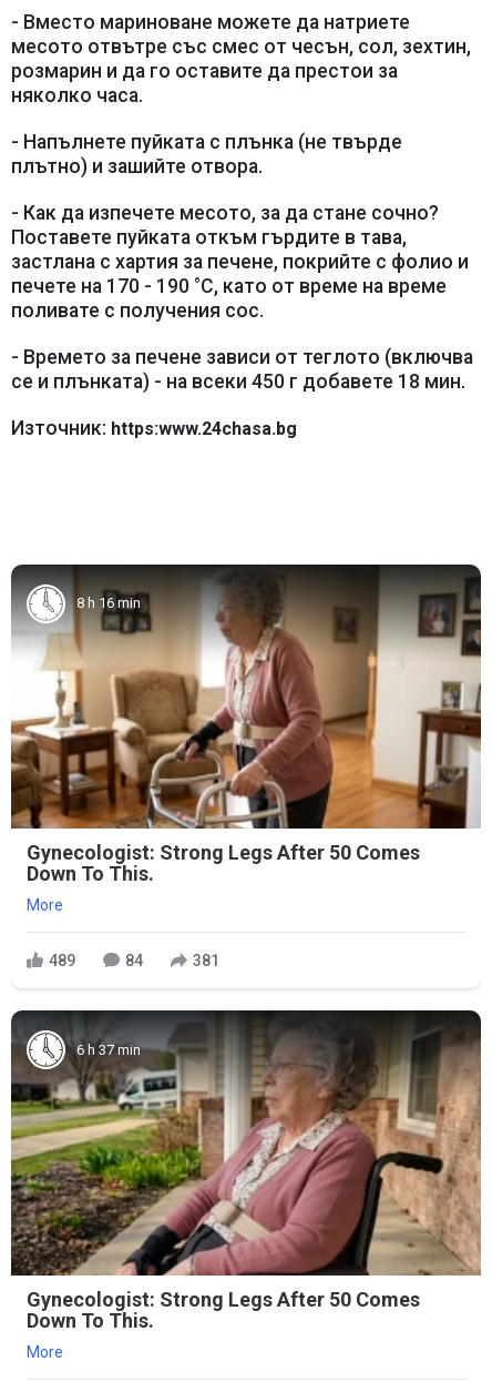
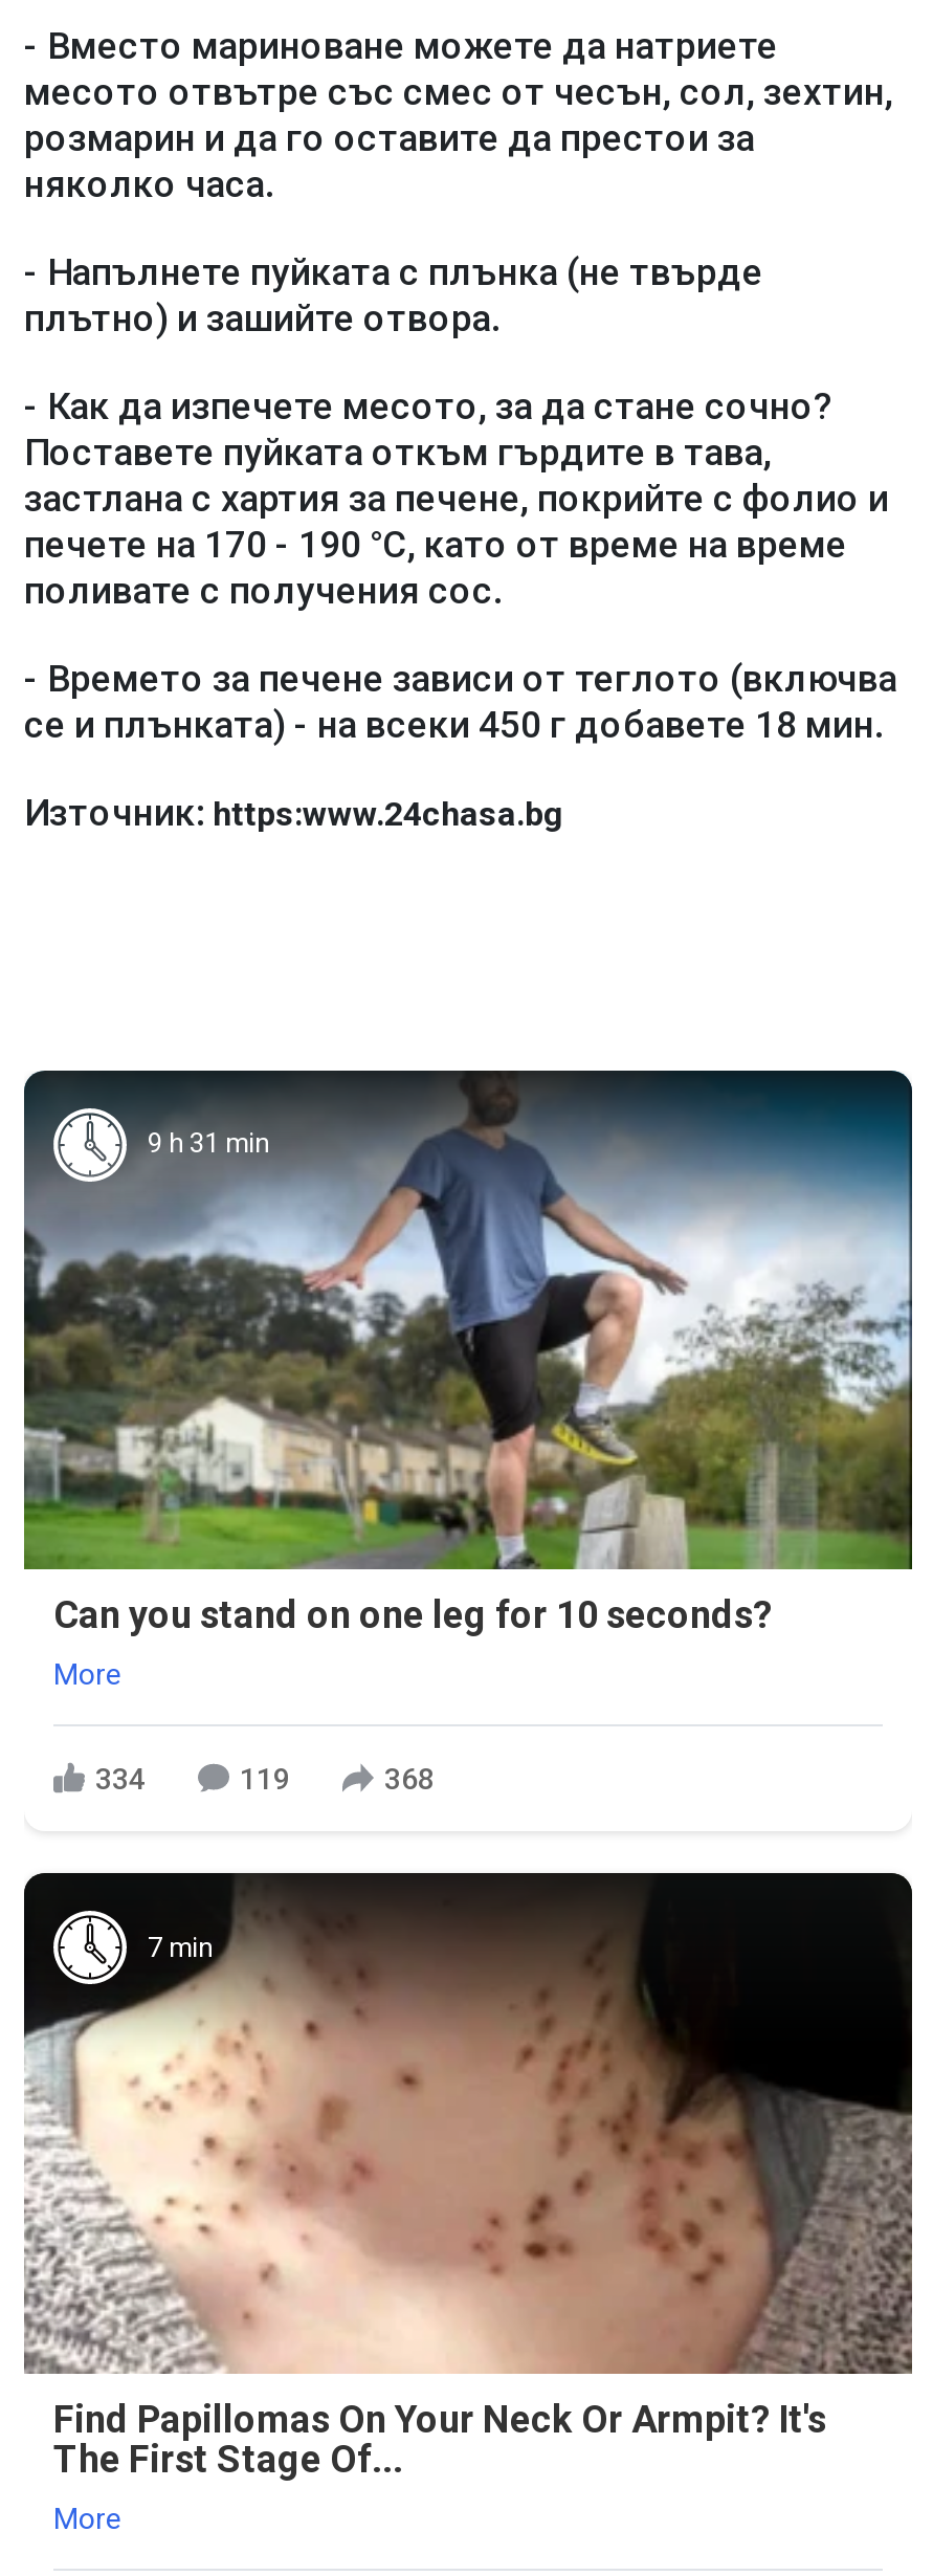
[10,566,482,830] [image] | 8 h 16 min -> [22,1075,914,1571] [image] | 9 h 31 min
[27,841,420,885] Gynecologist: Strong Legs After 50 Comes | Down To This. -> [53,1592,772,1636] Can you stand on one leg for 10 seconds?
[49,951,219,969] 489 | 84 | 381 -> [95,1761,435,1795] 334 | 119 | 368
[10,1014,482,1277] [image] | 6 h 37 min -> [24,1877,914,2376] [image] | 7 min
[27,1287,420,1332] Gynecologist: Strong Legs After 50 Comes | Down To This. -> [53,2396,826,2480] Find Papillomas On Your Neck Or Armpit? It's | The First Stage Of...

